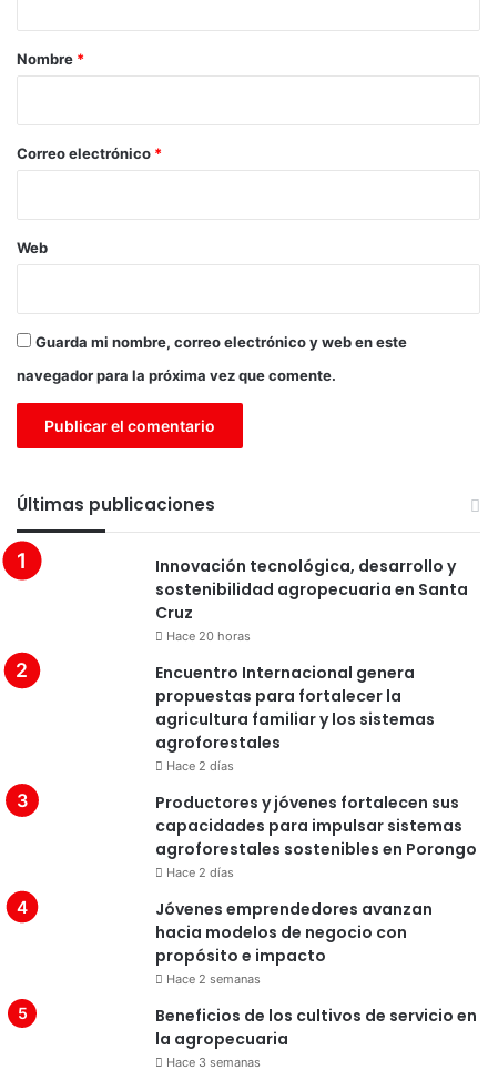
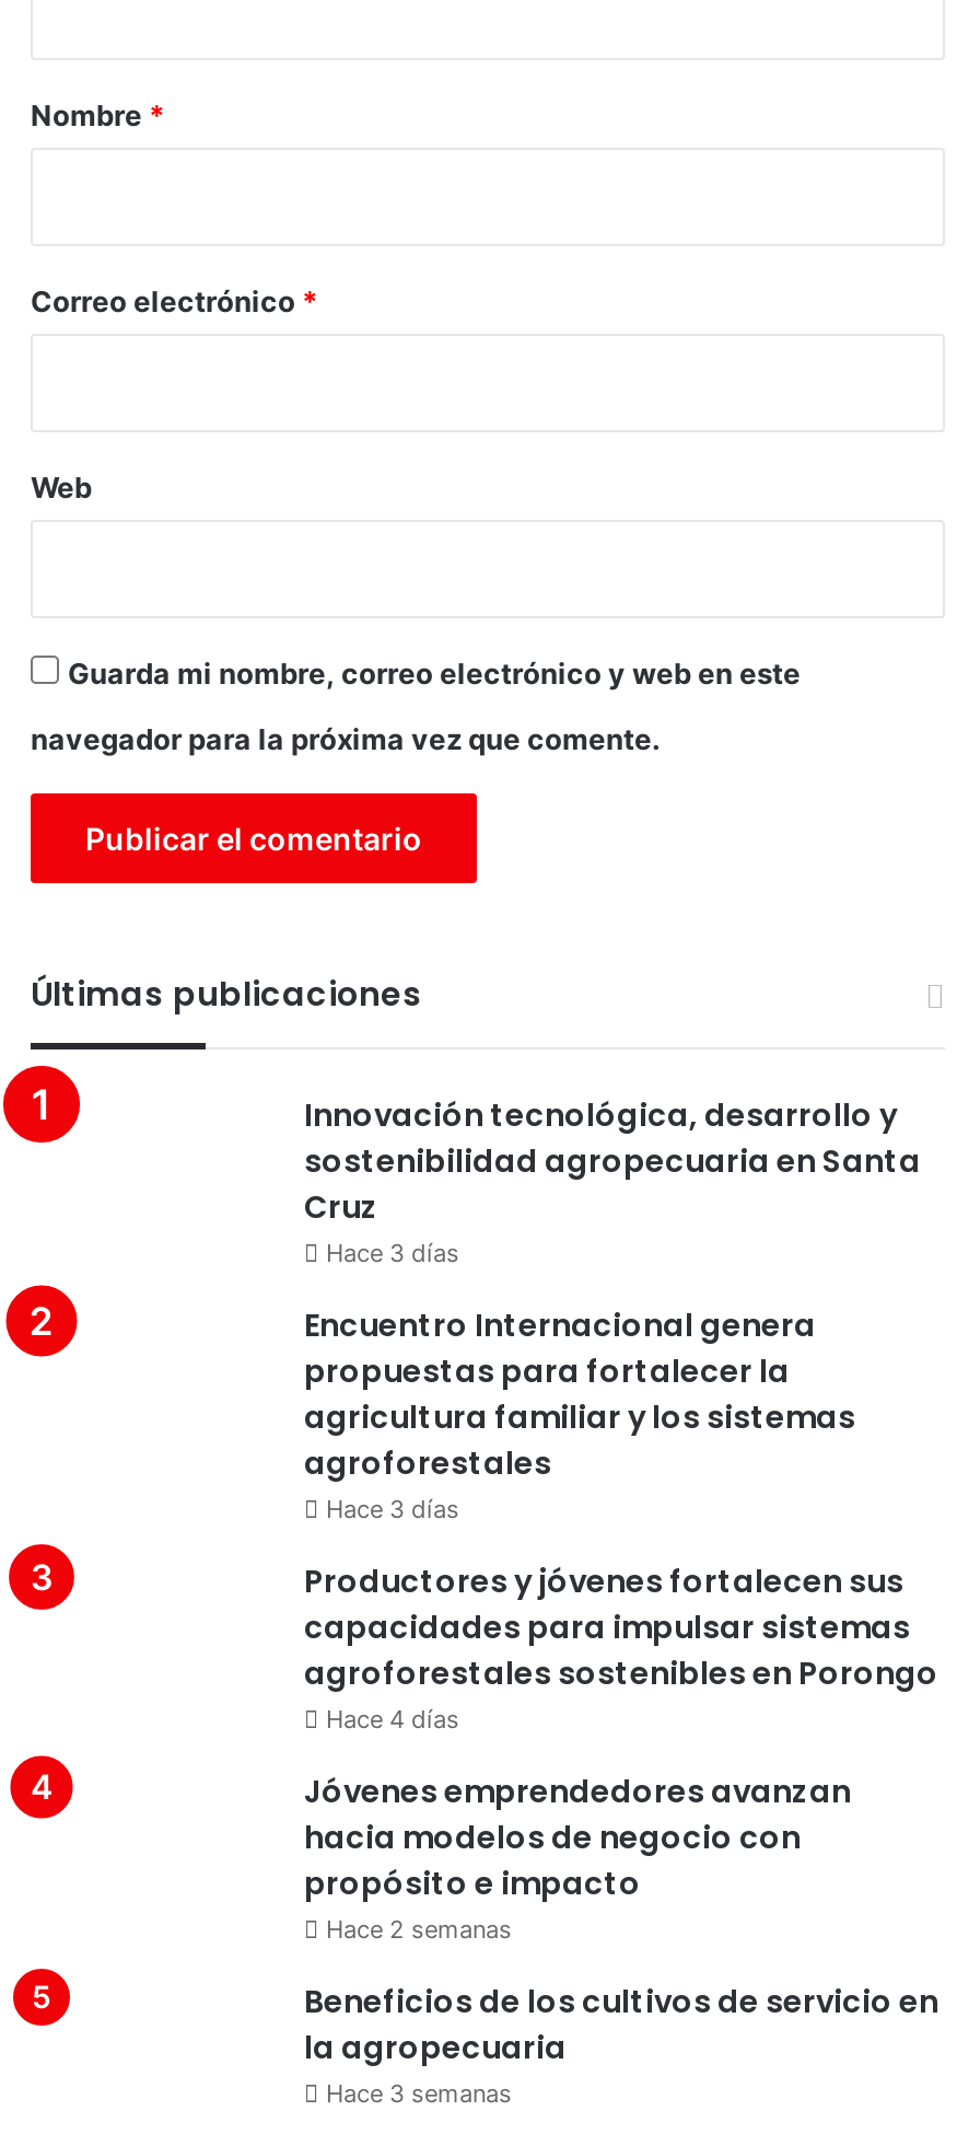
[166,628,251,644] Hace 20 horas -> [326,1237,459,1268] Hace 3 días
[166,758,234,773] Hace 2 días -> [326,1493,459,1524] Hace 3 días
[166,864,234,880] Hace 2 días -> [326,1703,459,1734] Hace 4 días

